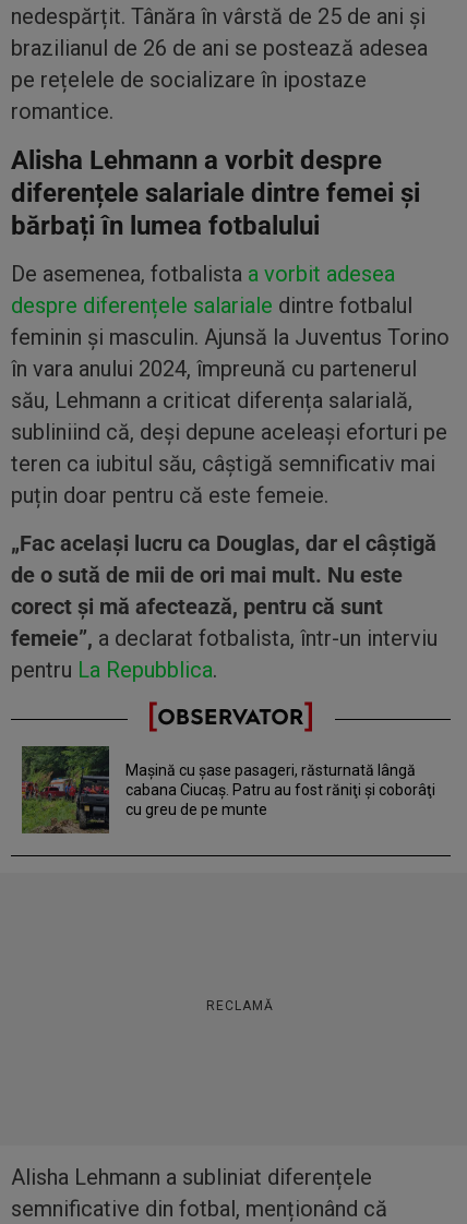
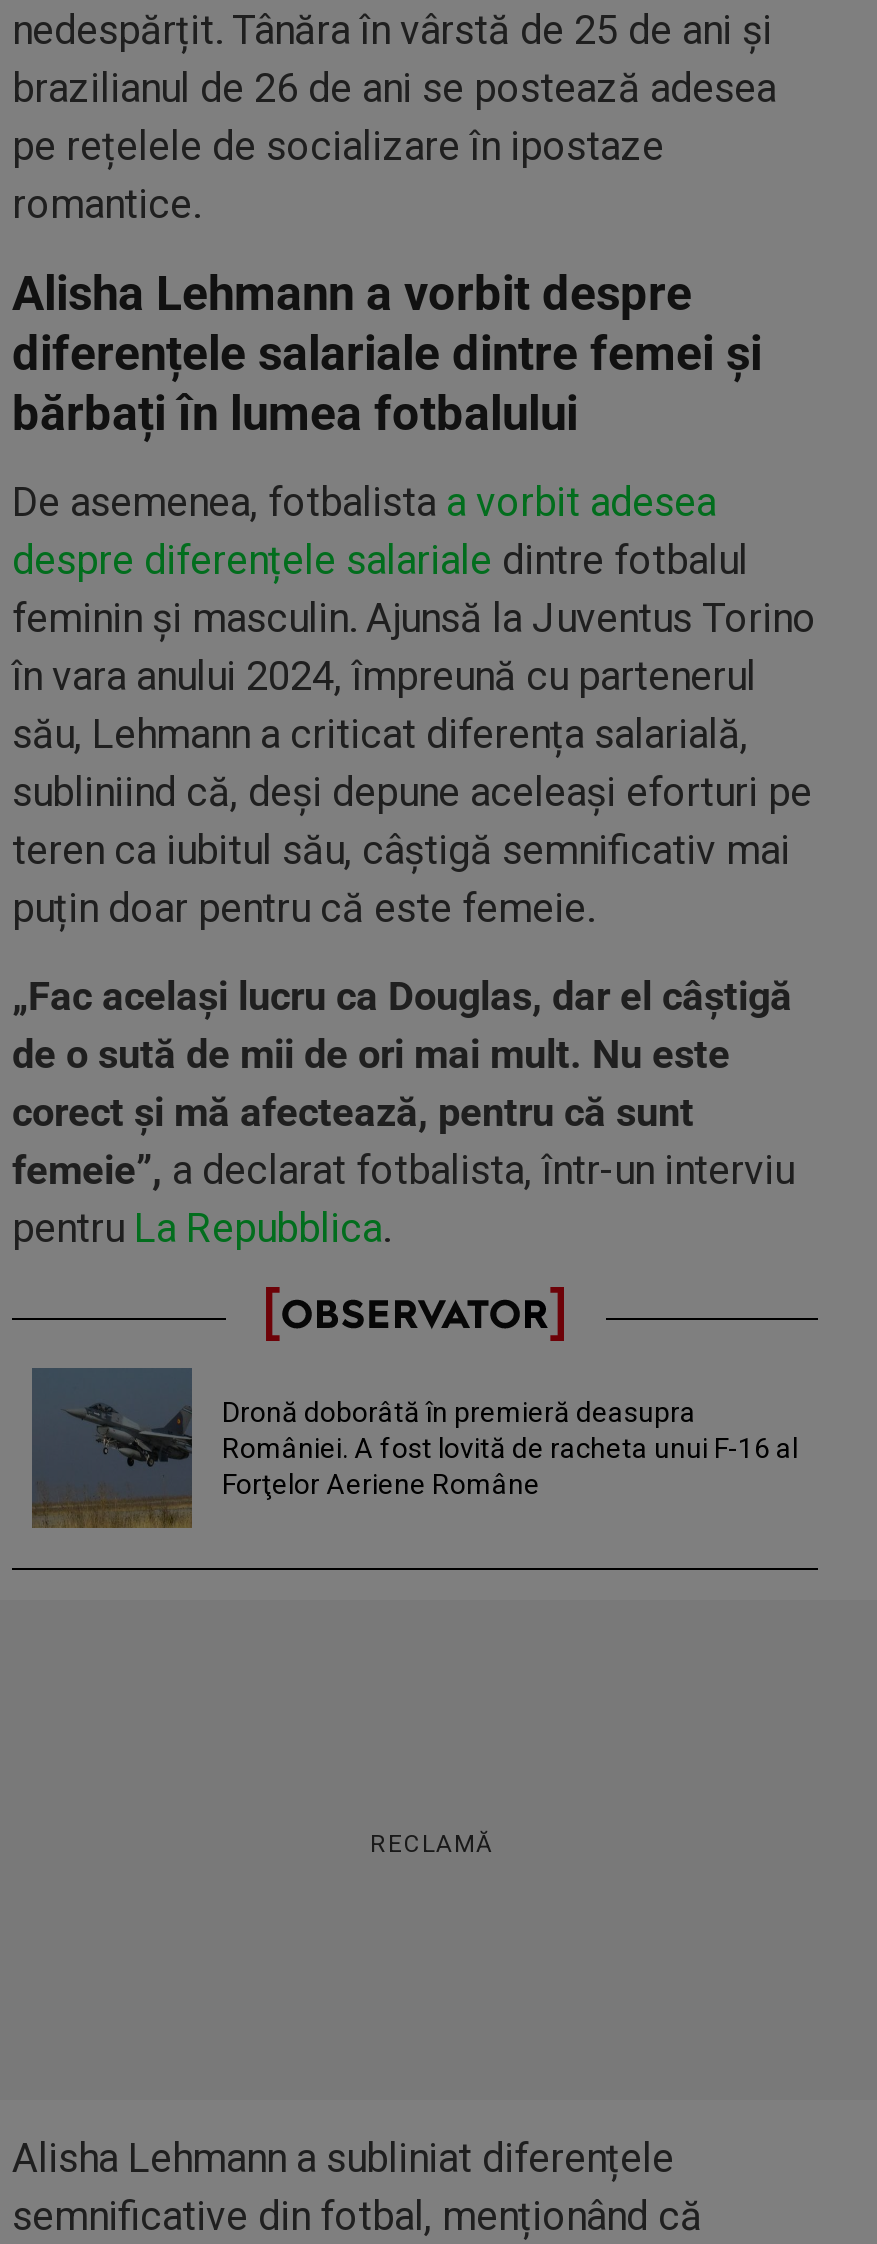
[21,745,435,835] [image] | Maşină cu şase pasageri, răsturnată lângă | cabana Ciucaş. Patru au fost răniţi şi coborâţi | cu greu de pe munte -> [30,1366,798,1530] [image] | Dronă doborâtă în premieră deasupra | României. A fost lovită de racheta unui F-16 al | Forţelor Aeriene Române

